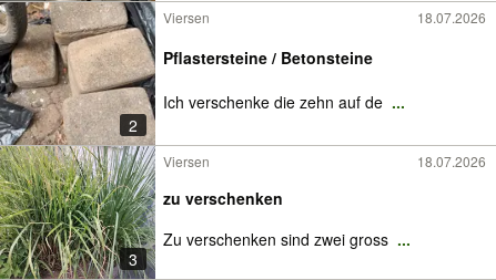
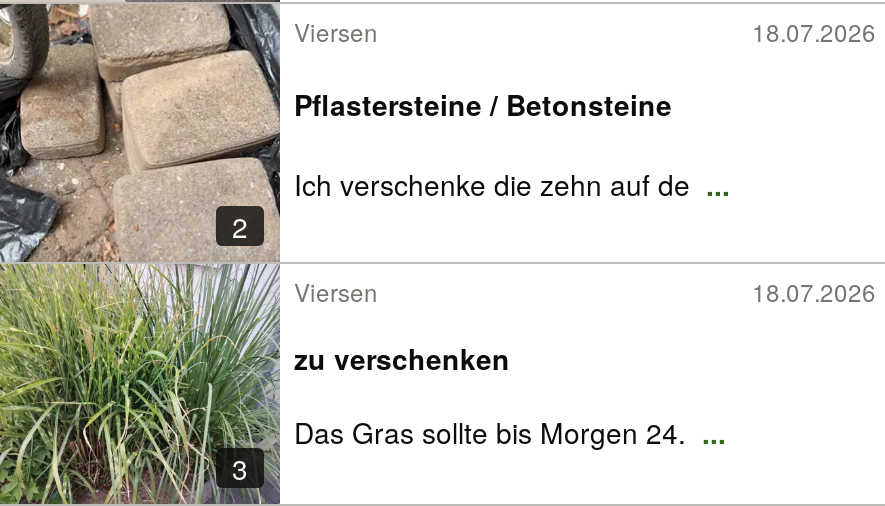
[163,228,411,250] Zu verschenken sind zwei gross ... -> [294,412,726,452] Das Gras sollte bis Morgen 24. ...

